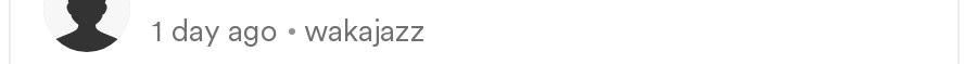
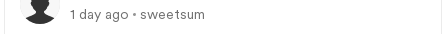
[304,13,426,48] wakajazz -> [140,6,205,22] sweetsum

